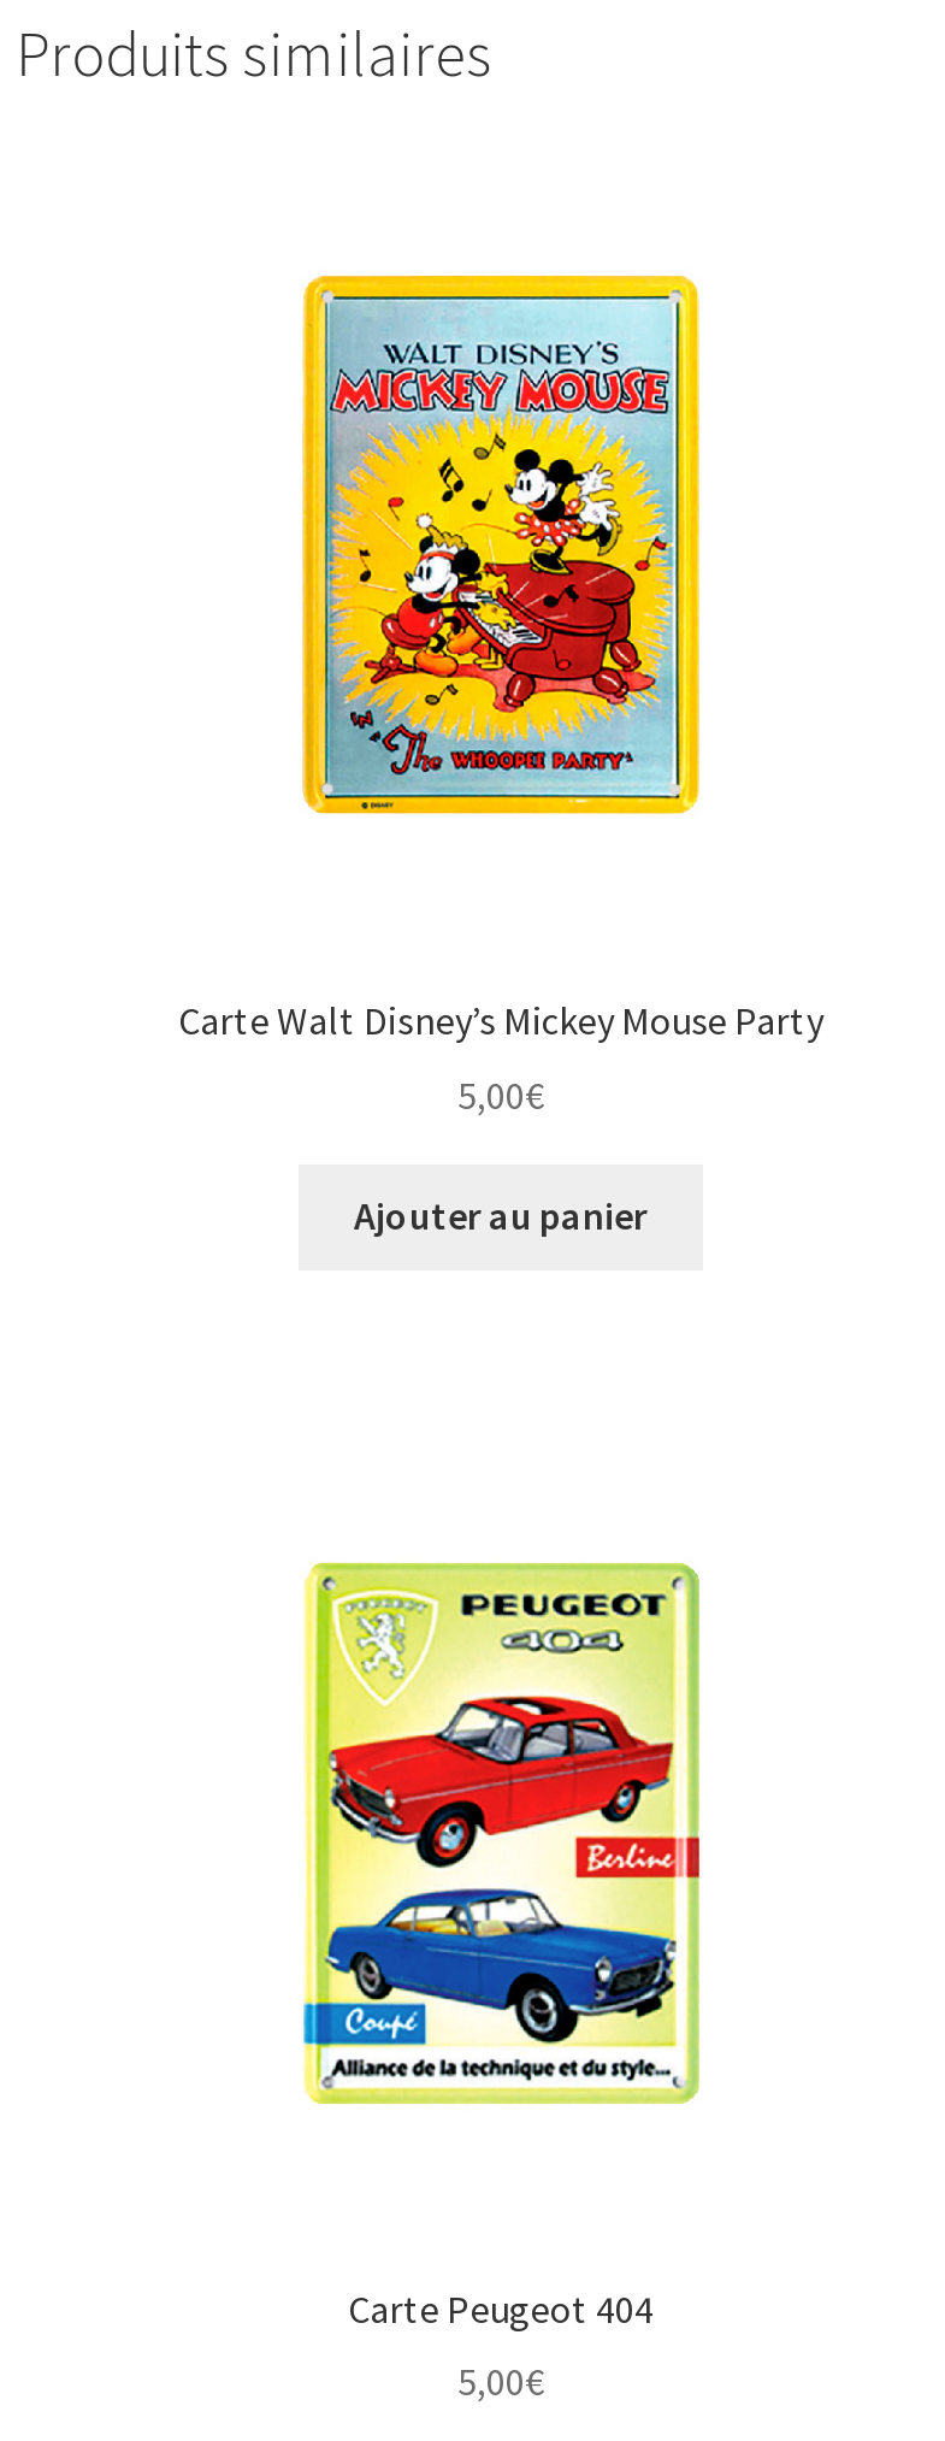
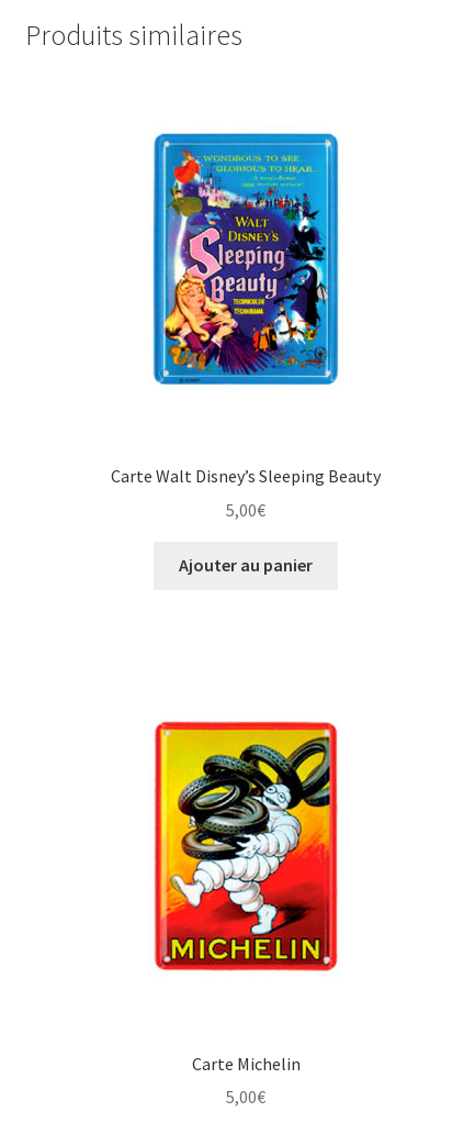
[299,269,703,820] [image] -> [152,132,339,386] [image]
[178,996,823,1044] Carte Walt Disney’s Mickey Mouse Party -> [111,465,381,487] Carte Walt Disney’s Sleeping Beauty
[301,1559,701,2106] [image] -> [154,721,338,971] [image]
[348,2284,654,2332] Carte Peugeot 404 -> [191,1052,300,1074] Carte Michelin

